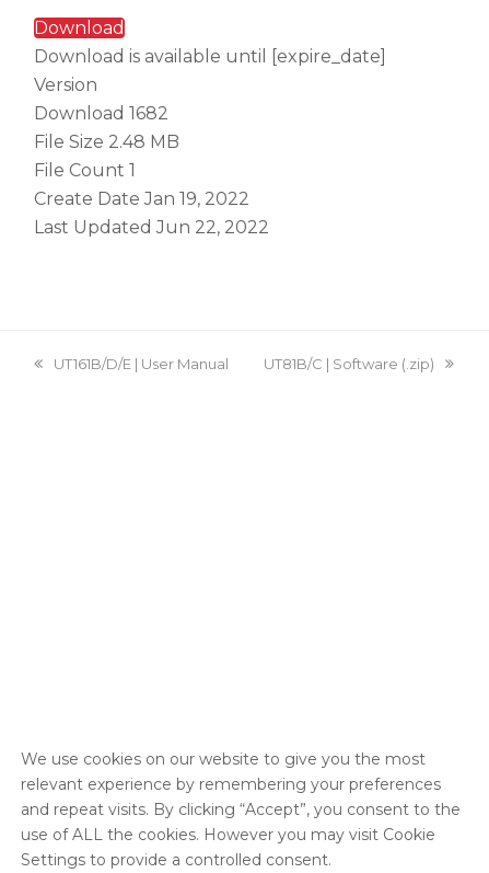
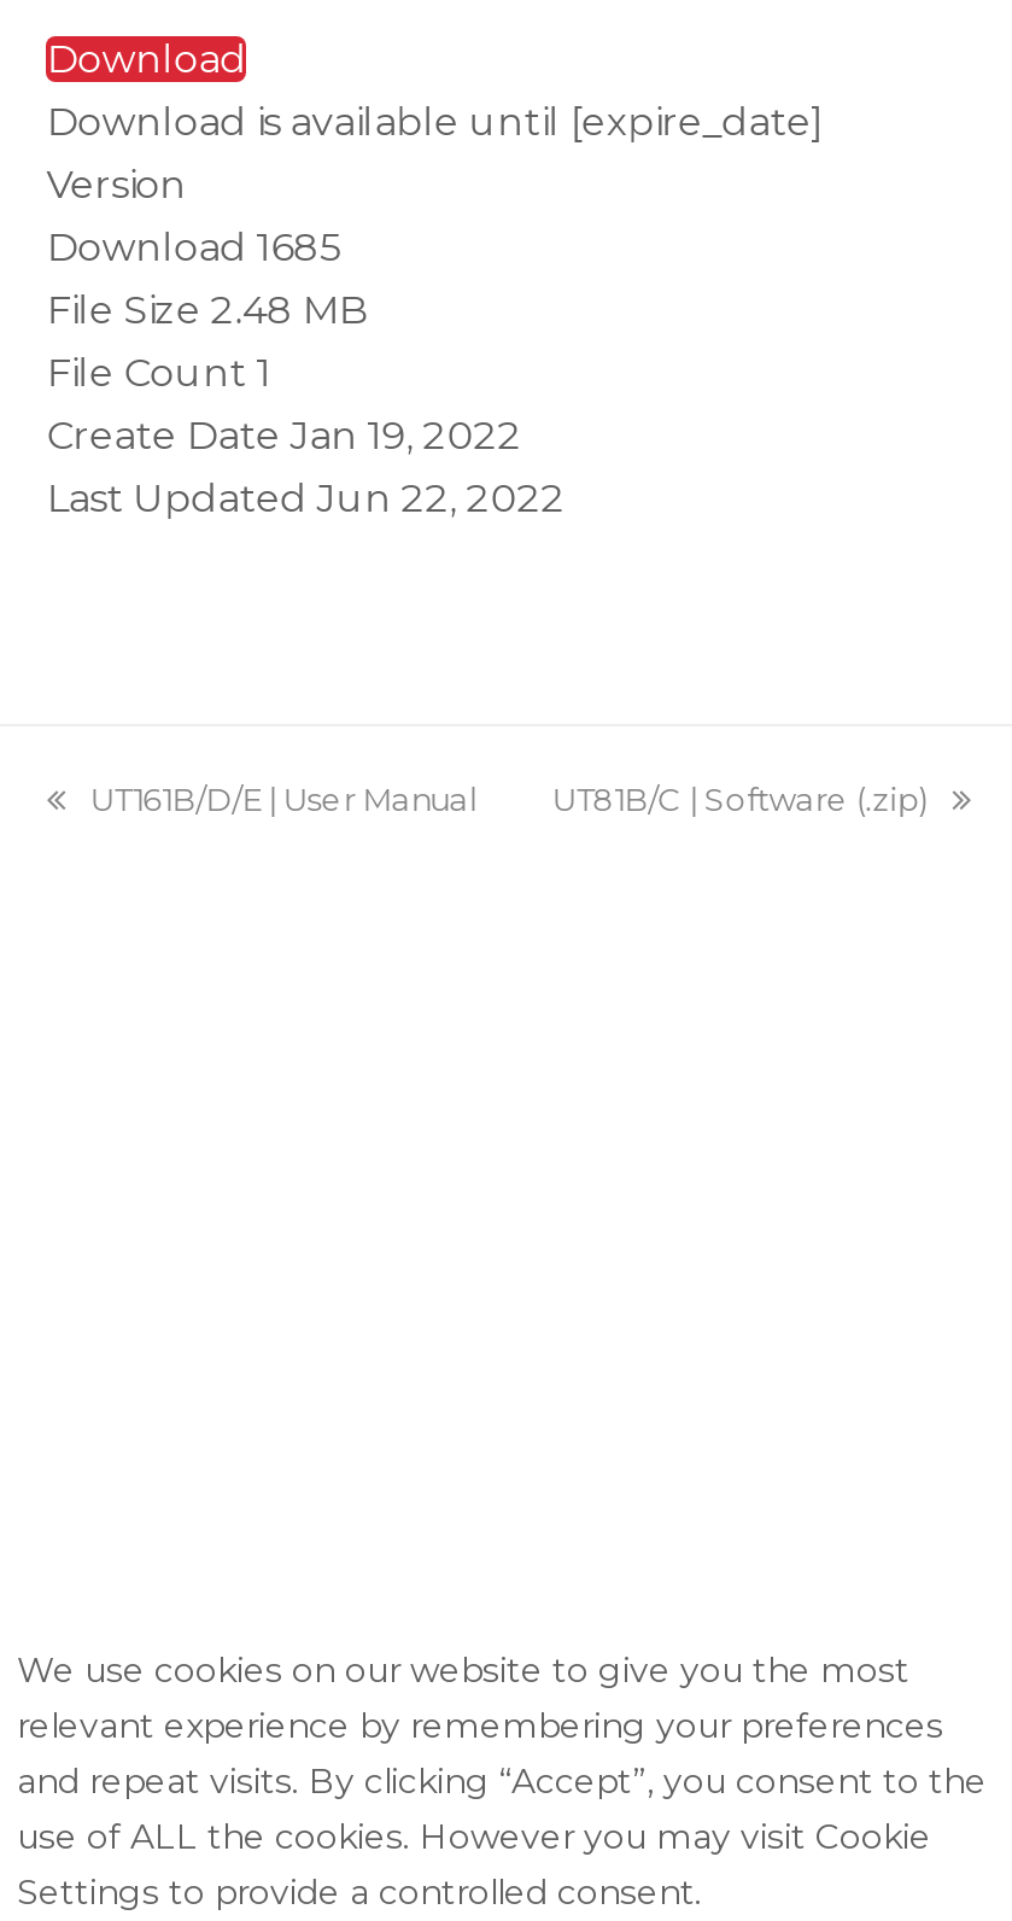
[34,103,169,124] Download 1682 -> [46,224,341,270] Download 1685

